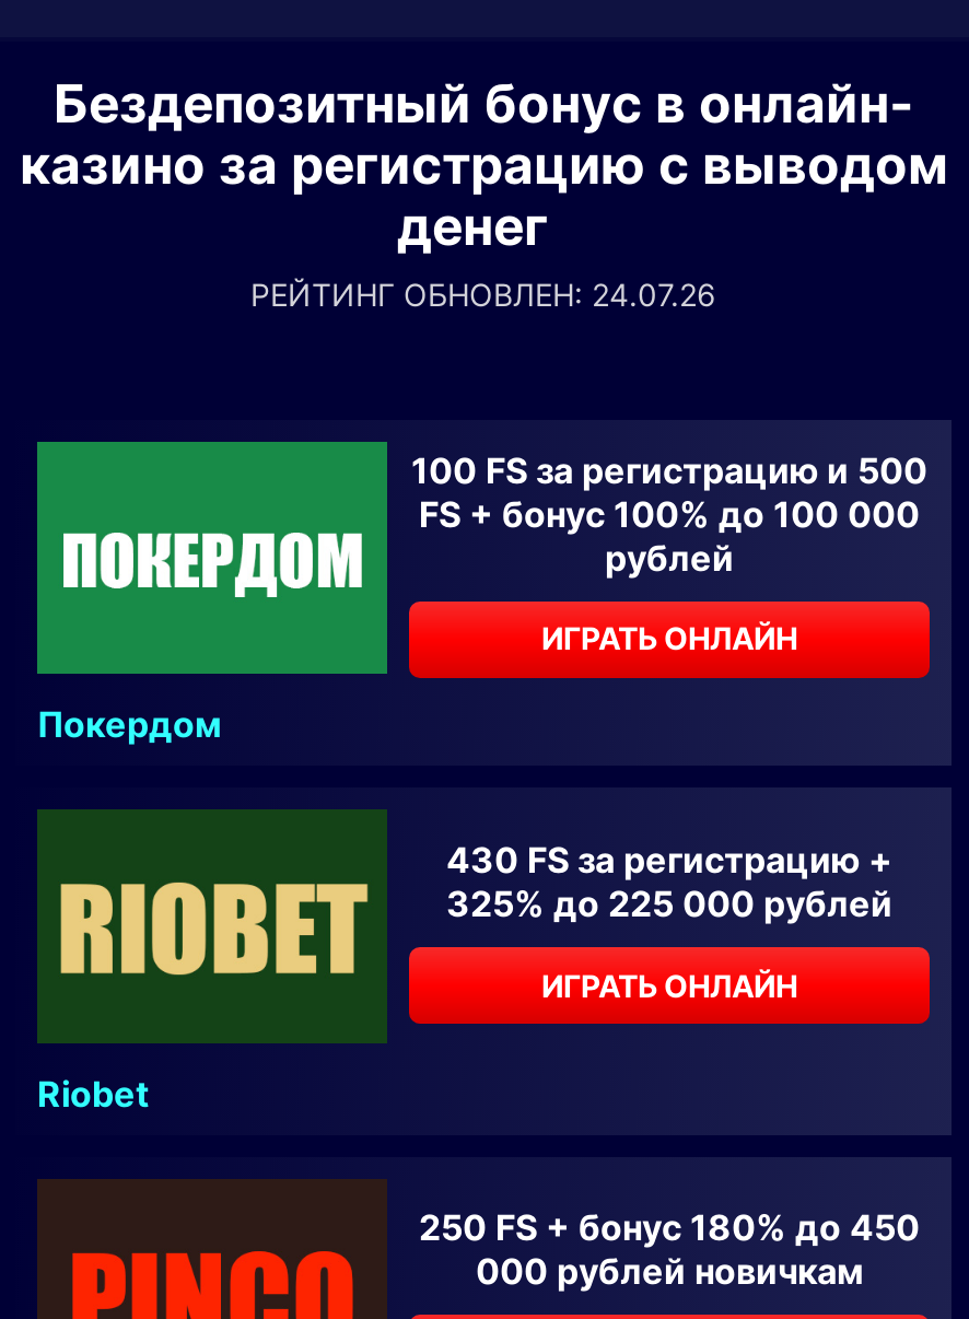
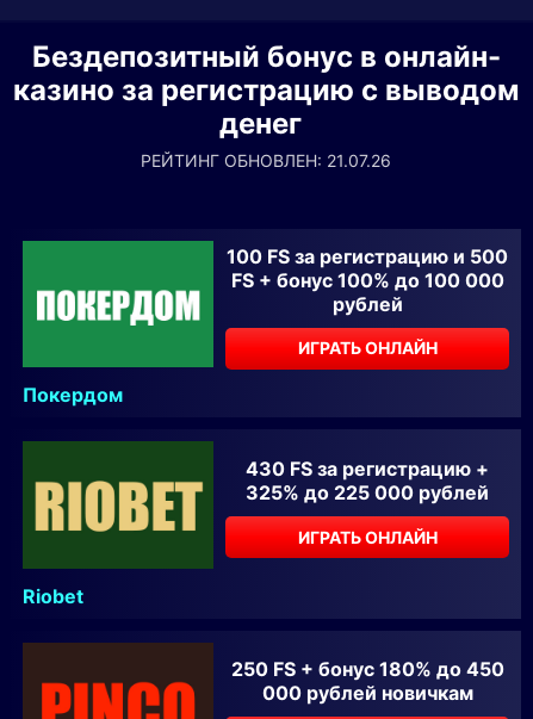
[250,276,716,313] РЕЙТИНГ ОБНОВЛЕН: 24.07.26 -> [141,150,391,171] РЕЙТИНГ ОБНОВЛЕН: 21.07.26

